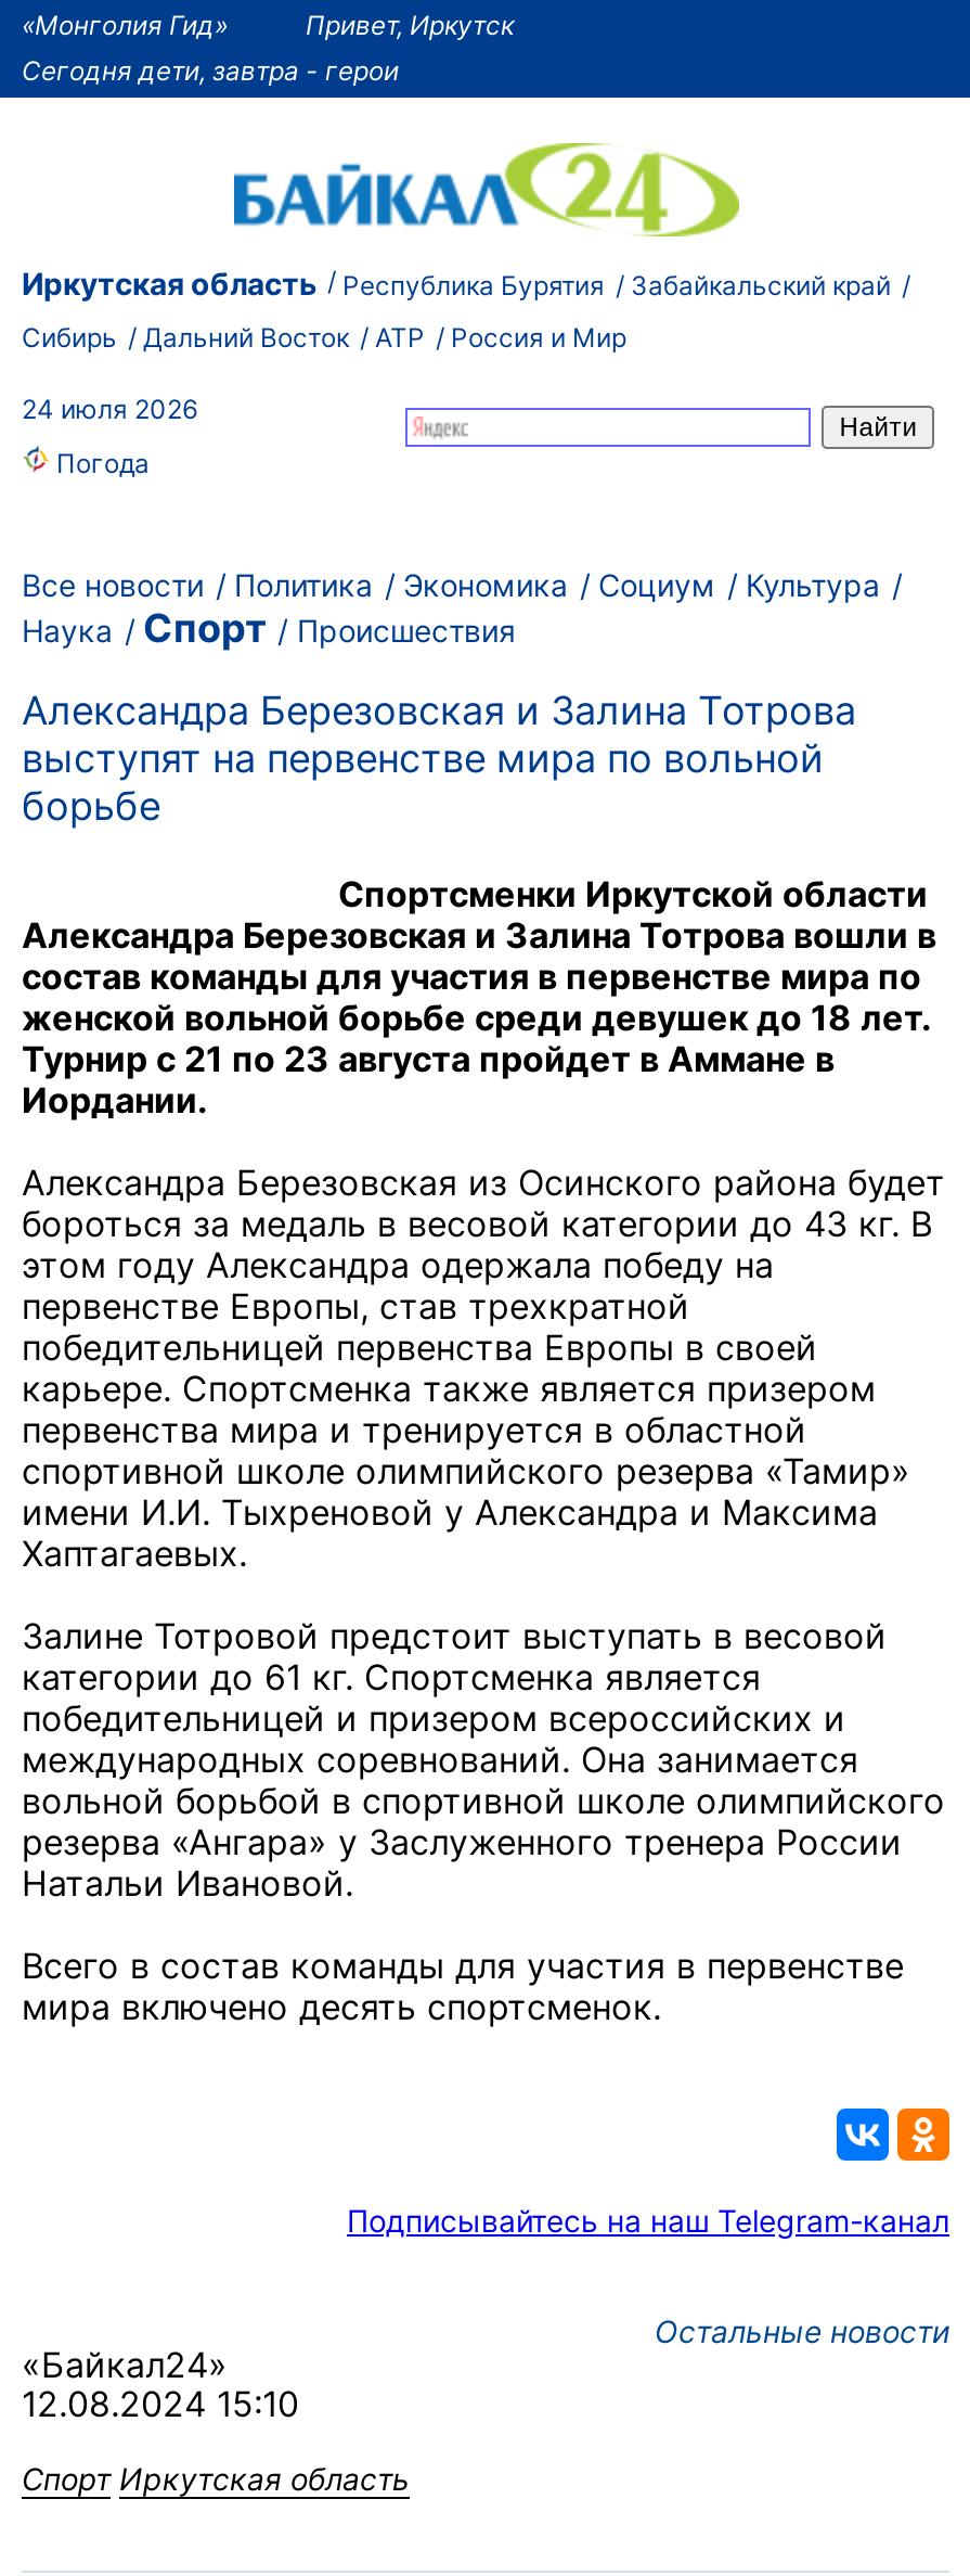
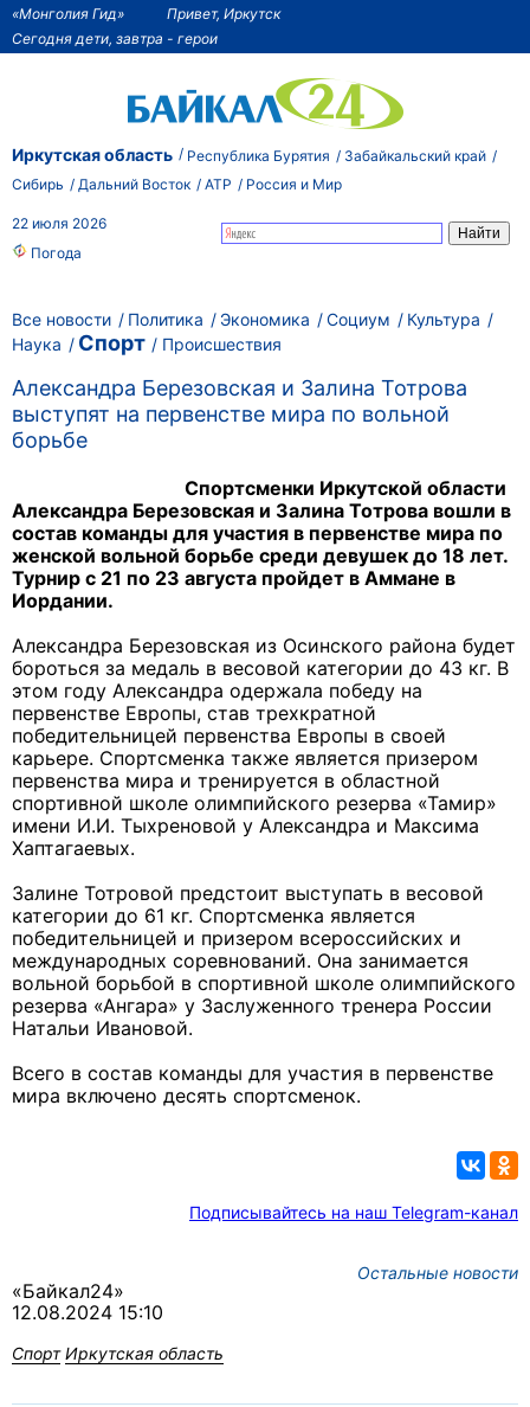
[22,393,197,425] 24 июля 2026 -> [12,214,106,232] 22 июля 2026

